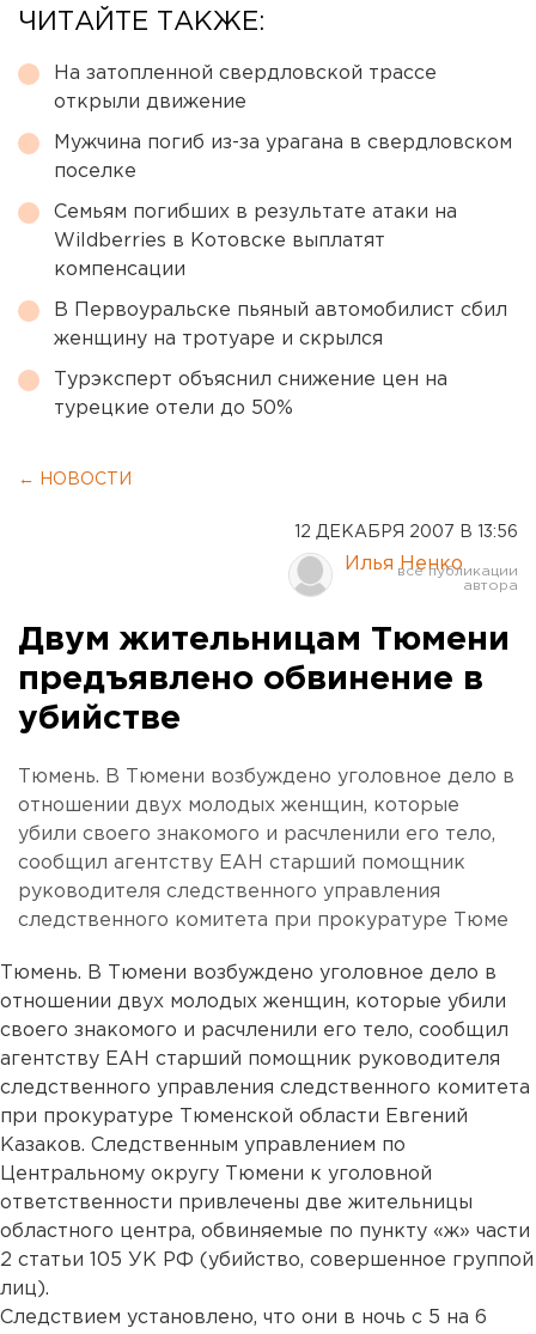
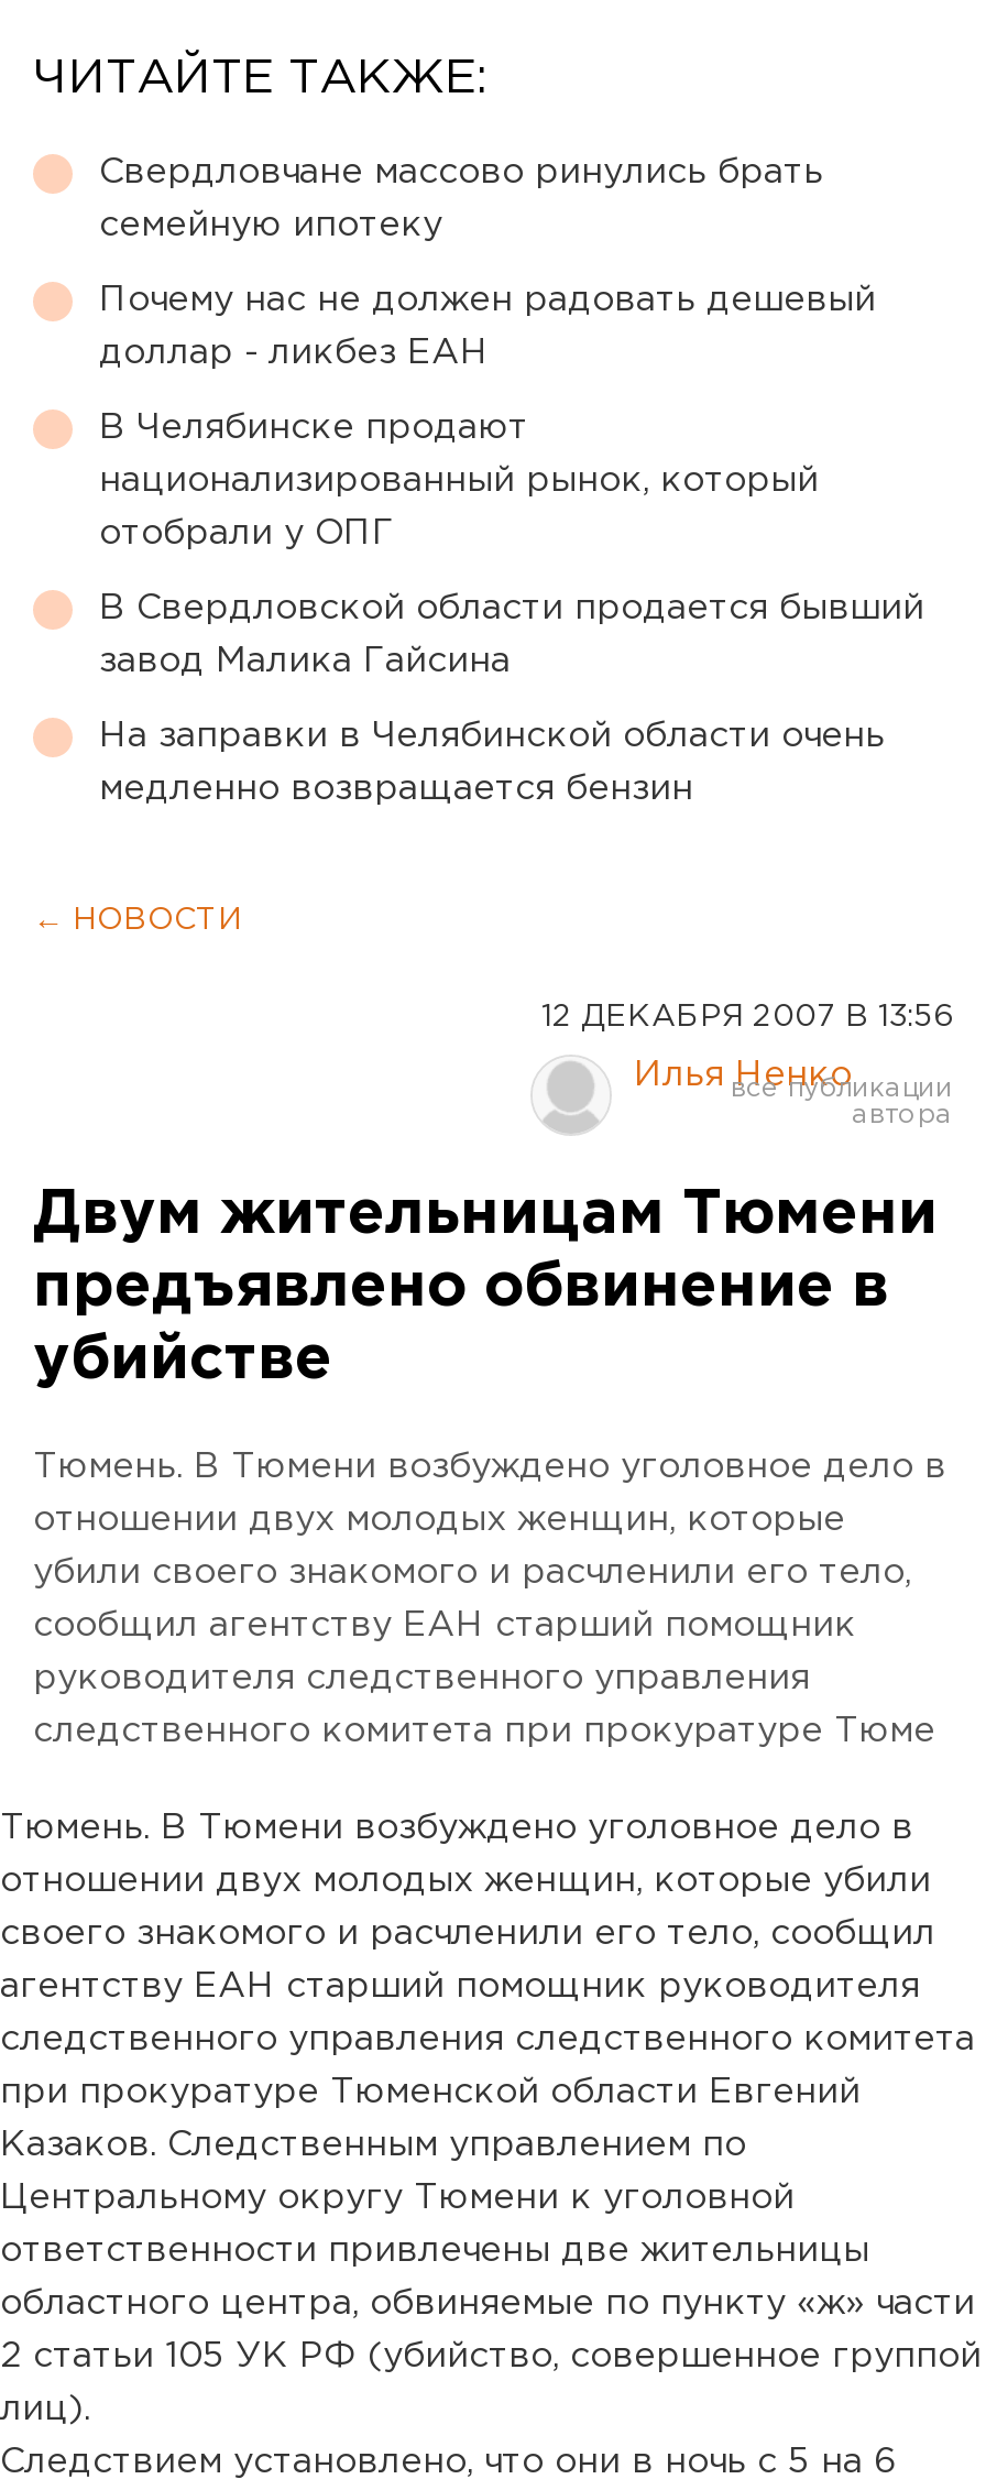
[54,65,437,83] На затопленной свердловской трассе -> [99,156,823,189] Свердловчане массово ринулись брать
[54,93,246,111] открыли движение -> [99,209,442,242] семейную ипотеку
[54,134,512,152] Мужчина погиб из-за урагана в свердловском -> [99,284,876,317] Почему нас не должен радовать дешевый
[54,163,136,181] поселке -> [99,337,489,370] доллар - ликбез ЕАН
[54,203,457,221] Семьям погибших в результате атаки на -> [99,412,528,445] В Челябинске продают
[54,232,385,250] Wildberries в Котовске выплатят -> [99,465,819,498] национализированный рынок, который
[54,261,185,279] компенсации -> [99,517,394,550] отобрали у ОПГ
[54,301,507,319] В Первоуральске пьяный автомобилист сбил -> [99,592,924,625] В Свердловской области продается бывший
[54,330,383,348] женщину на тротуаре и скрылся -> [99,645,511,678] завод Малика Гайсина
[54,371,447,389] Турэксперт объяснил снижение цен на -> [99,720,885,753] На заправки в Челябинской области очень
[54,400,293,418] турецкие отели до 50% -> [99,773,693,806] медленно возвращается бензин

